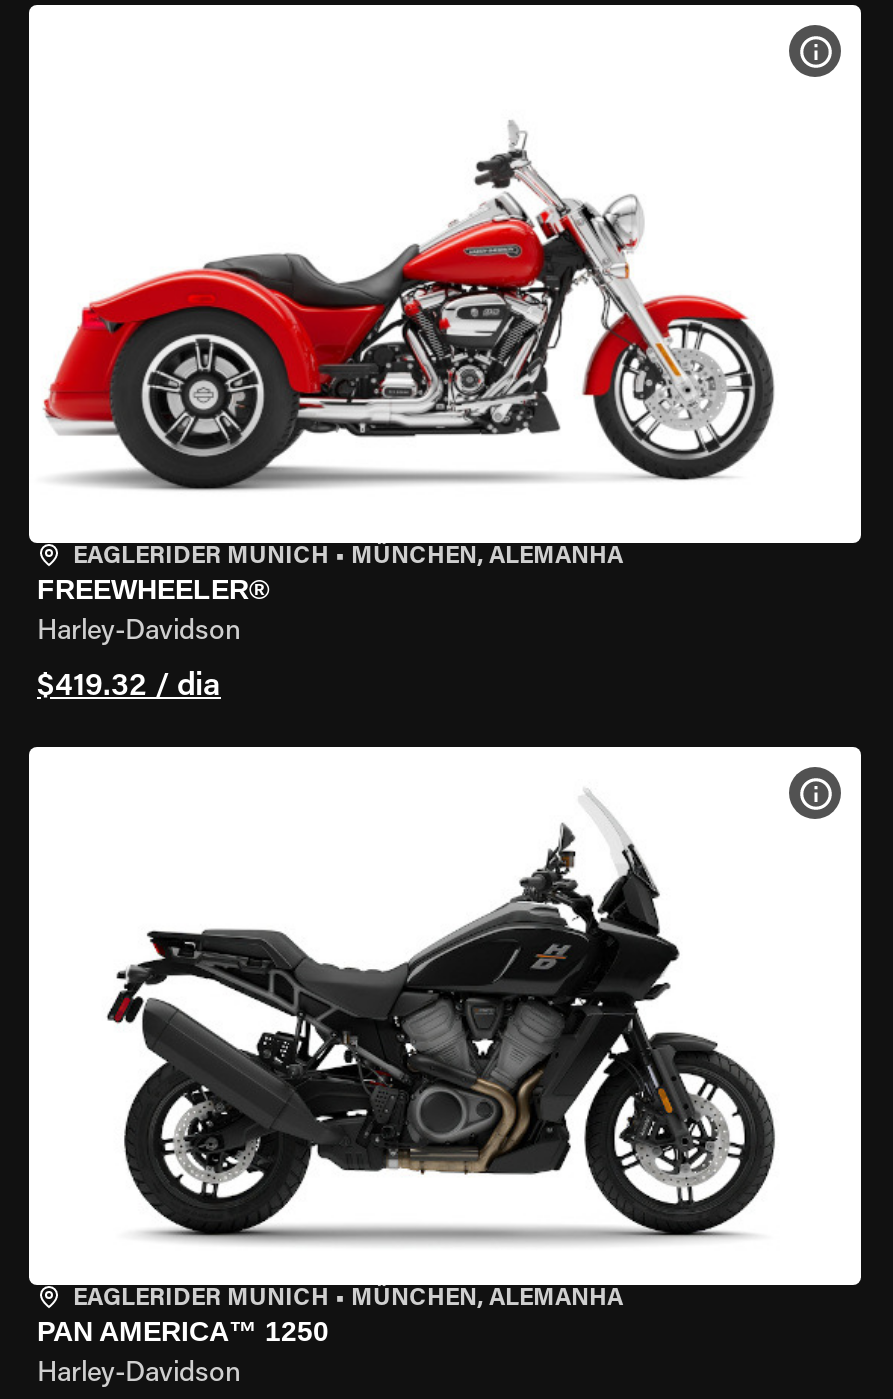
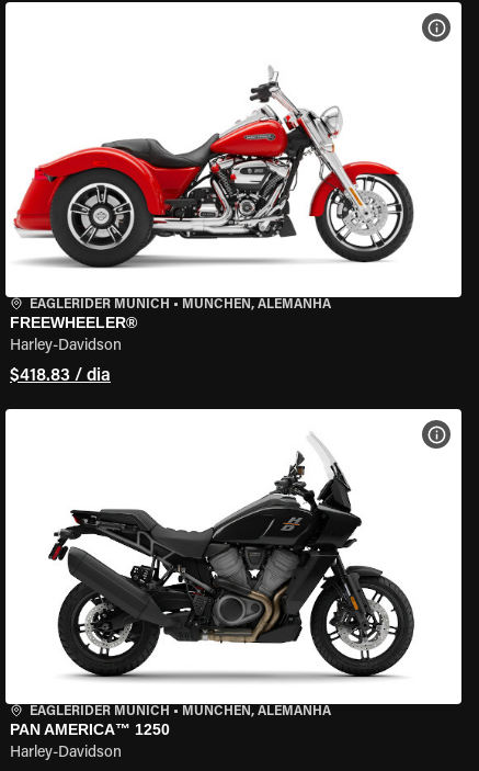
[37,671,221,703] $419.32 / dia -> [10,367,111,385] $418.83 / dia

